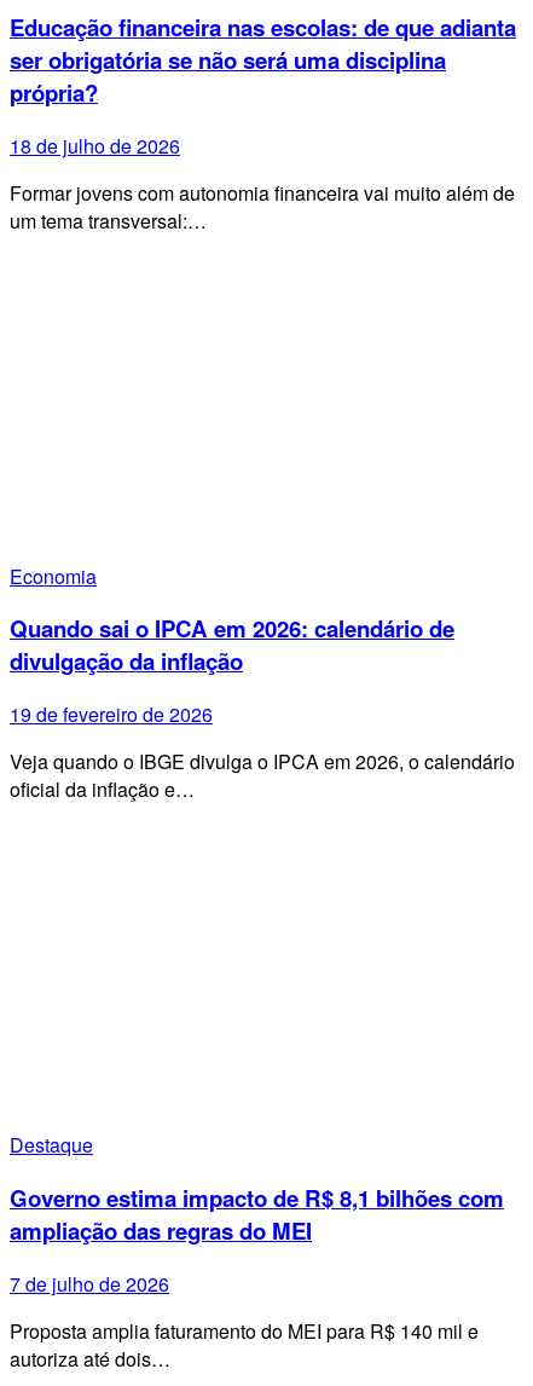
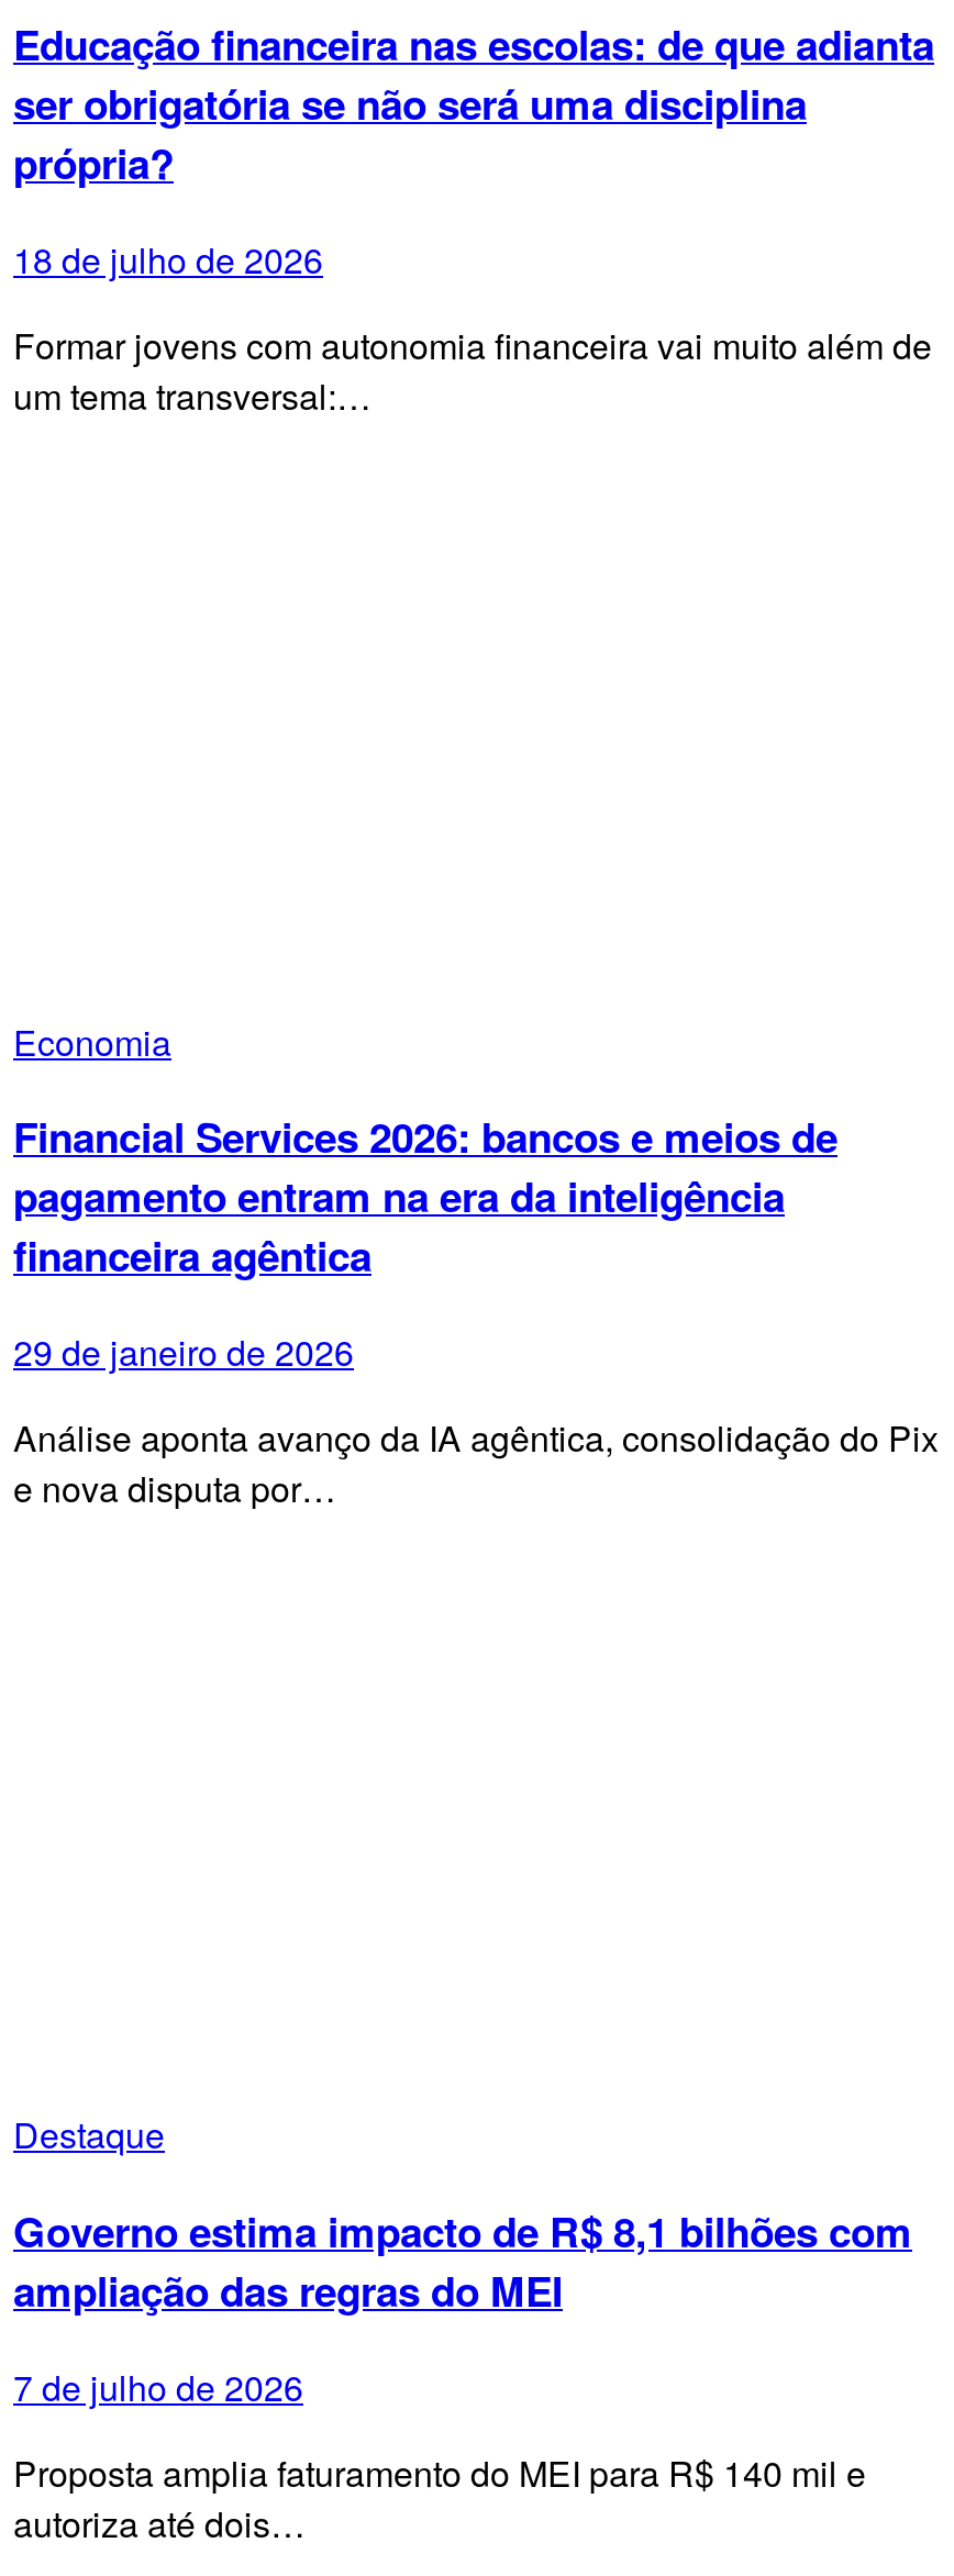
[10,612,454,678] Quando sai o IPCA em 2026: calendário de | divulgação da inflação -> [13,1108,837,1286] Financial Services 2026: bancos e meios de | pagamento entram na era da inteligência | financeira agêntica
[10,700,213,728] 19 de fevereiro de 2026 -> [13,1327,354,1377] 29 de janeiro de 2026
[10,748,515,803] Veja quando o IBGE divulga o IPCA em 2026, o calendário | oficial da inflação e… -> [13,1412,939,1514] Análise aponta avanço da IA agêntica, consolidação do Pix | e nova disputa por…

